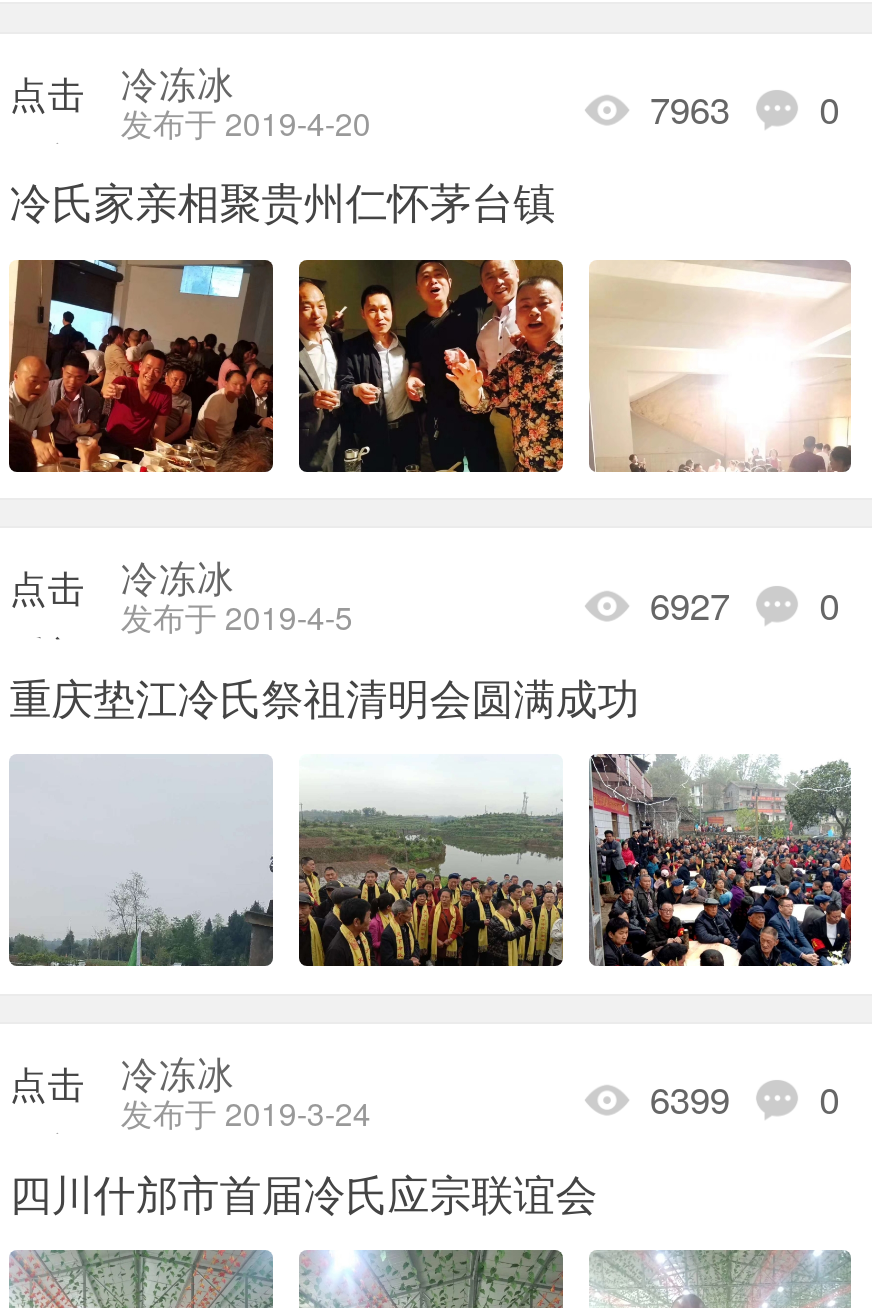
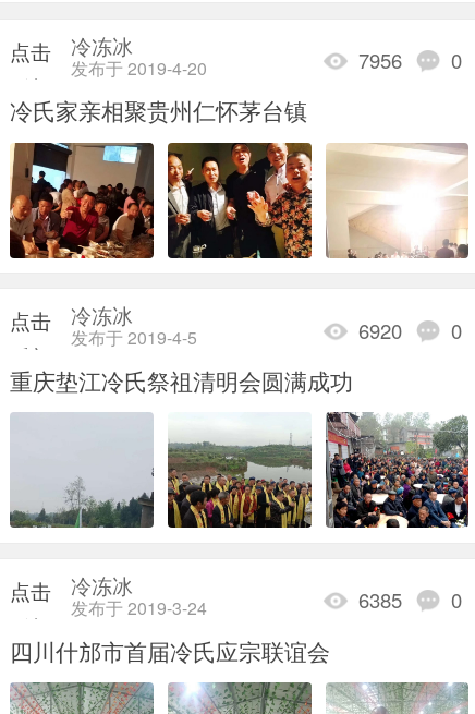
[650,82,839,134] 7963 0 -> [359,46,462,74] 7956 0
[650,577,839,629] 6927 0 -> [359,316,462,344] 6920 0
[650,1073,839,1125] 6399 0 -> [359,586,462,614] 6385 0

